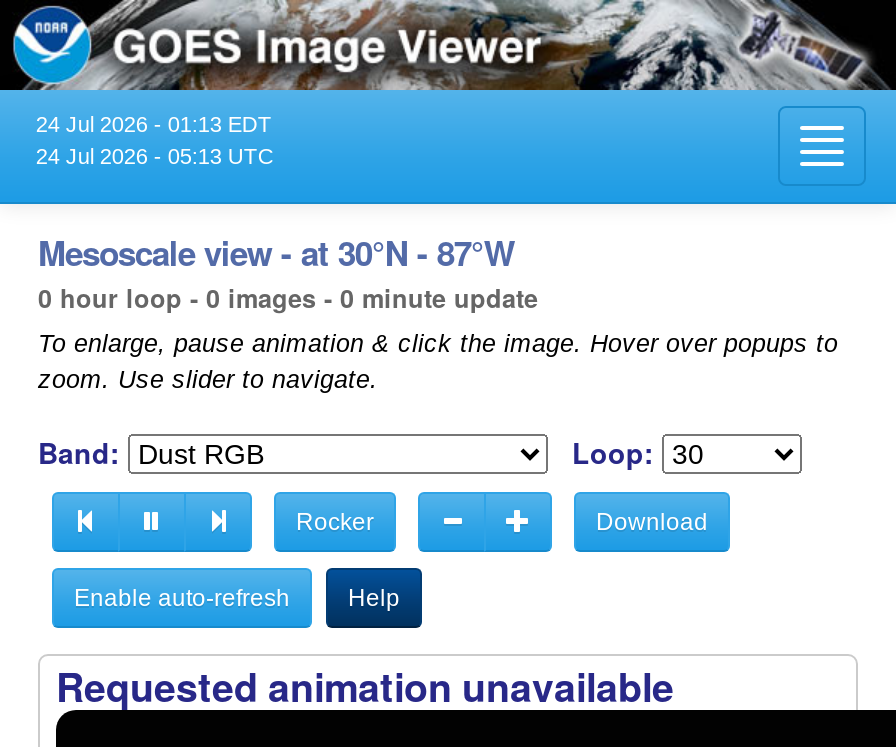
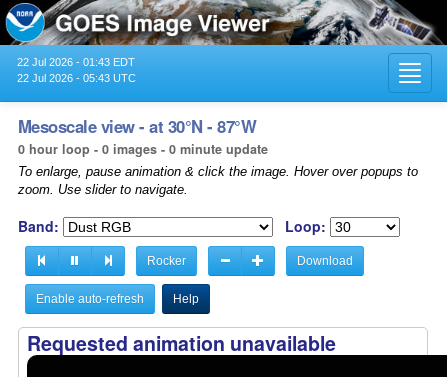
[36,112,272,136] 24 Jul 2026 - 01:13 EDT -> [17,56,135,68] 22 Jul 2026 - 01:43 EDT
[36,144,274,168] 24 Jul 2026 - 05:13 UTC -> [17,72,136,84] 22 Jul 2026 - 05:43 UTC

